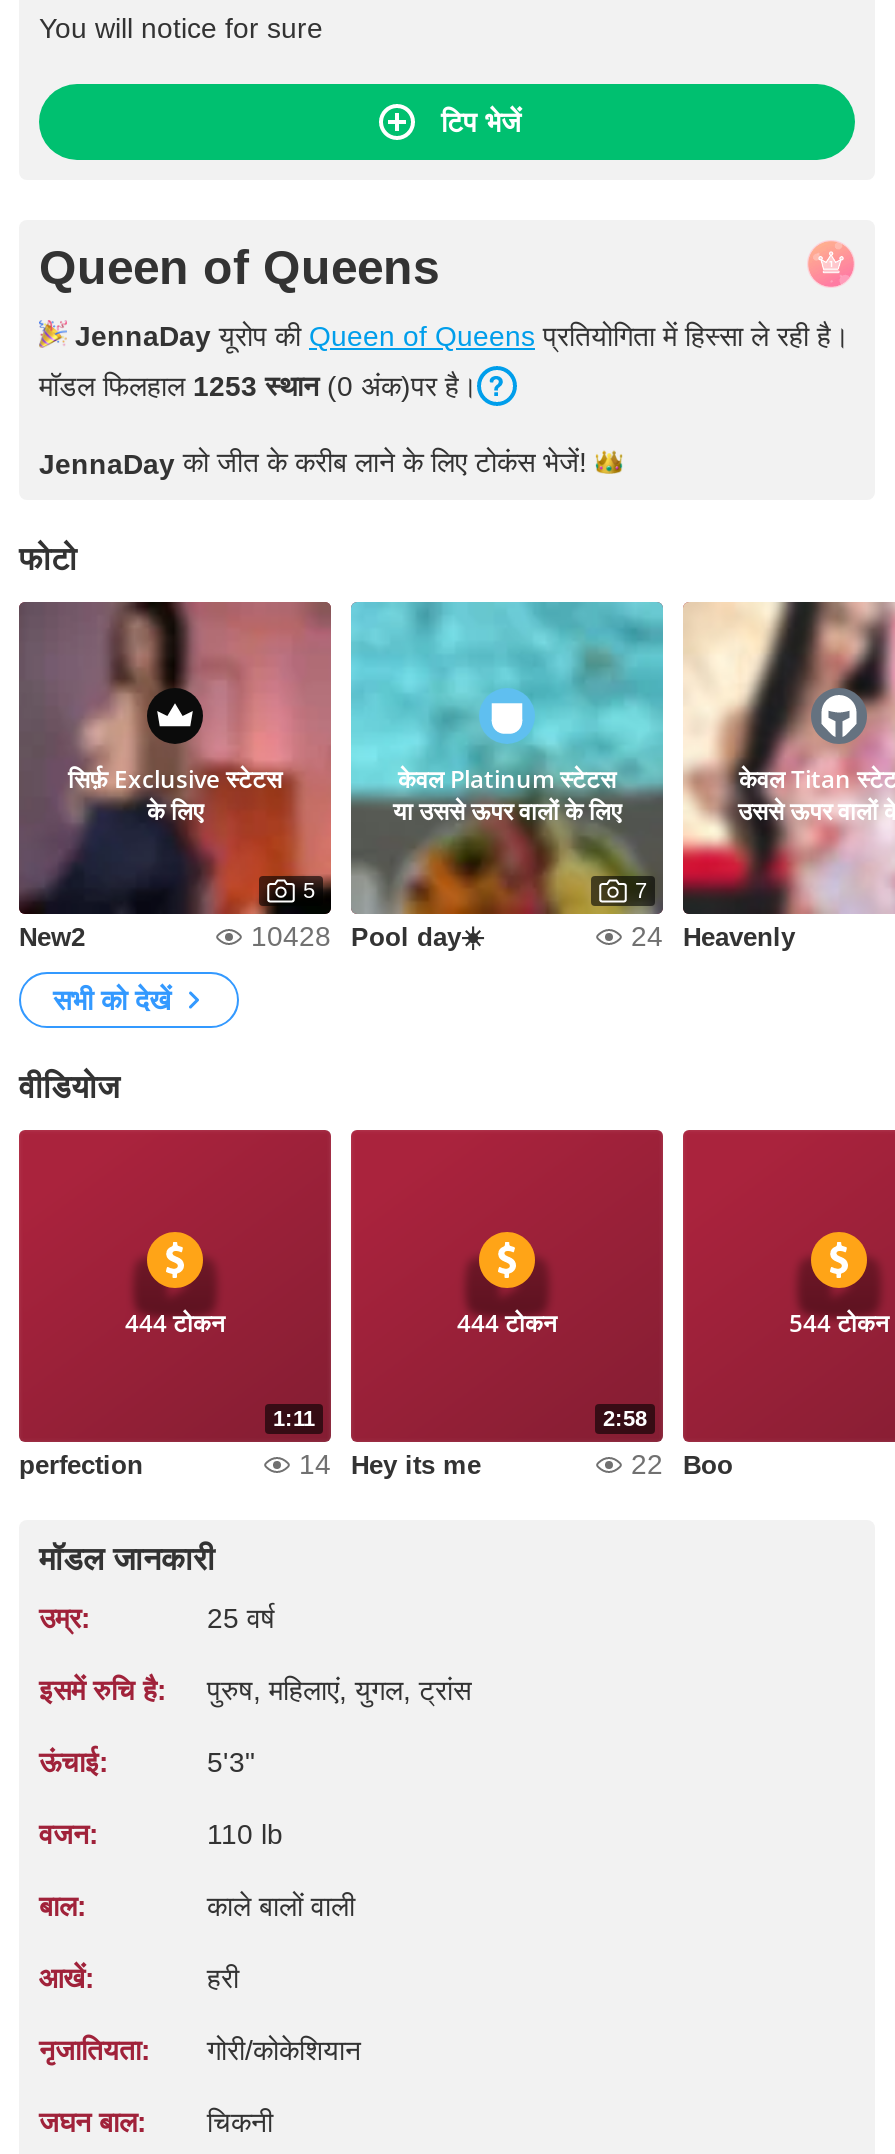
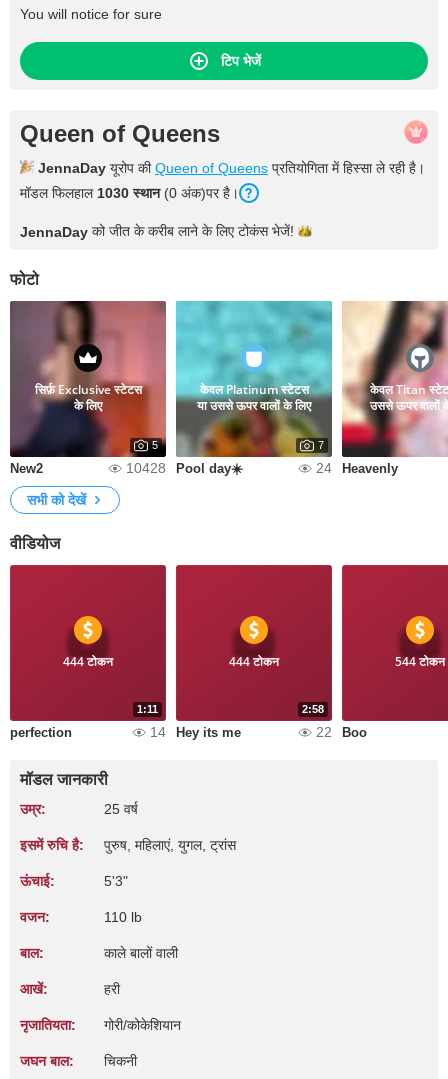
[39,370,477,402] मॉडल फिलहाल 1253 स्थान (0 अंक)पर है। -> [20,185,239,201] मॉडल फिलहाल 1030 स्थान (0 अंक)पर है।

